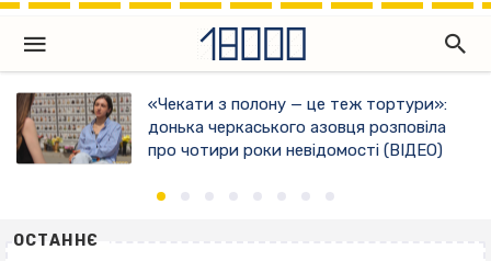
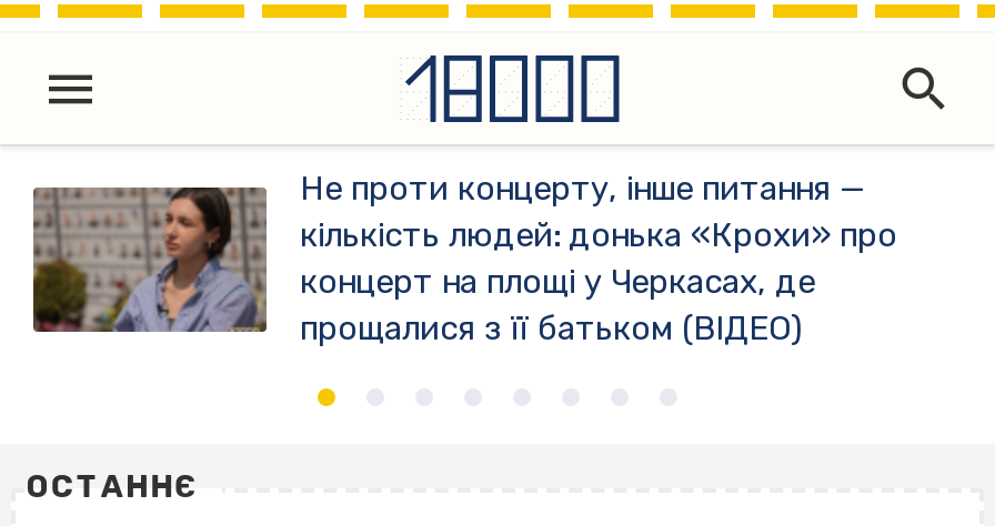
[16,92,447,164] [image] | «Чекати з полону — це теж тортури»: | донька черкаського азовця розповіла | про чотири роки невідомості (ВІДЕО) -> [33,168,897,347] [image] | Не проти концерту, інше питання — | кількість людей: донька «Крохи» про | концерт на площі у Черкасах, де | прощалися з її батьком (ВІДЕО)

